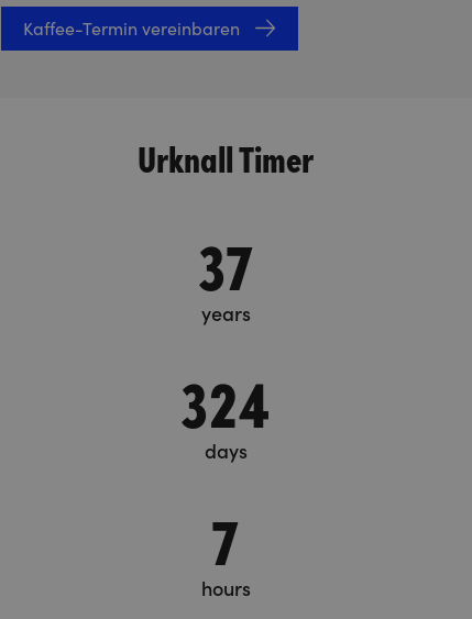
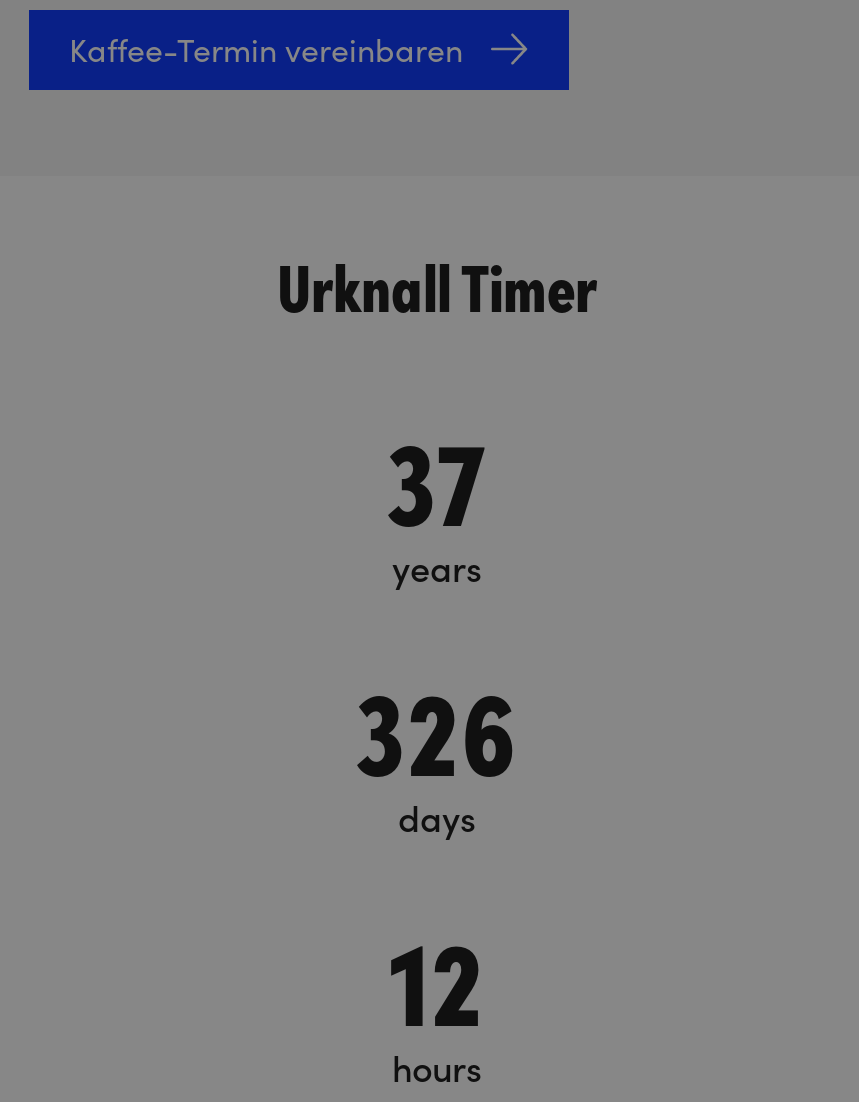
[180,353,271,445] 324 -> [355,640,519,808] 326
[211,490,240,583] 7 -> [389,890,485,1058] 12

